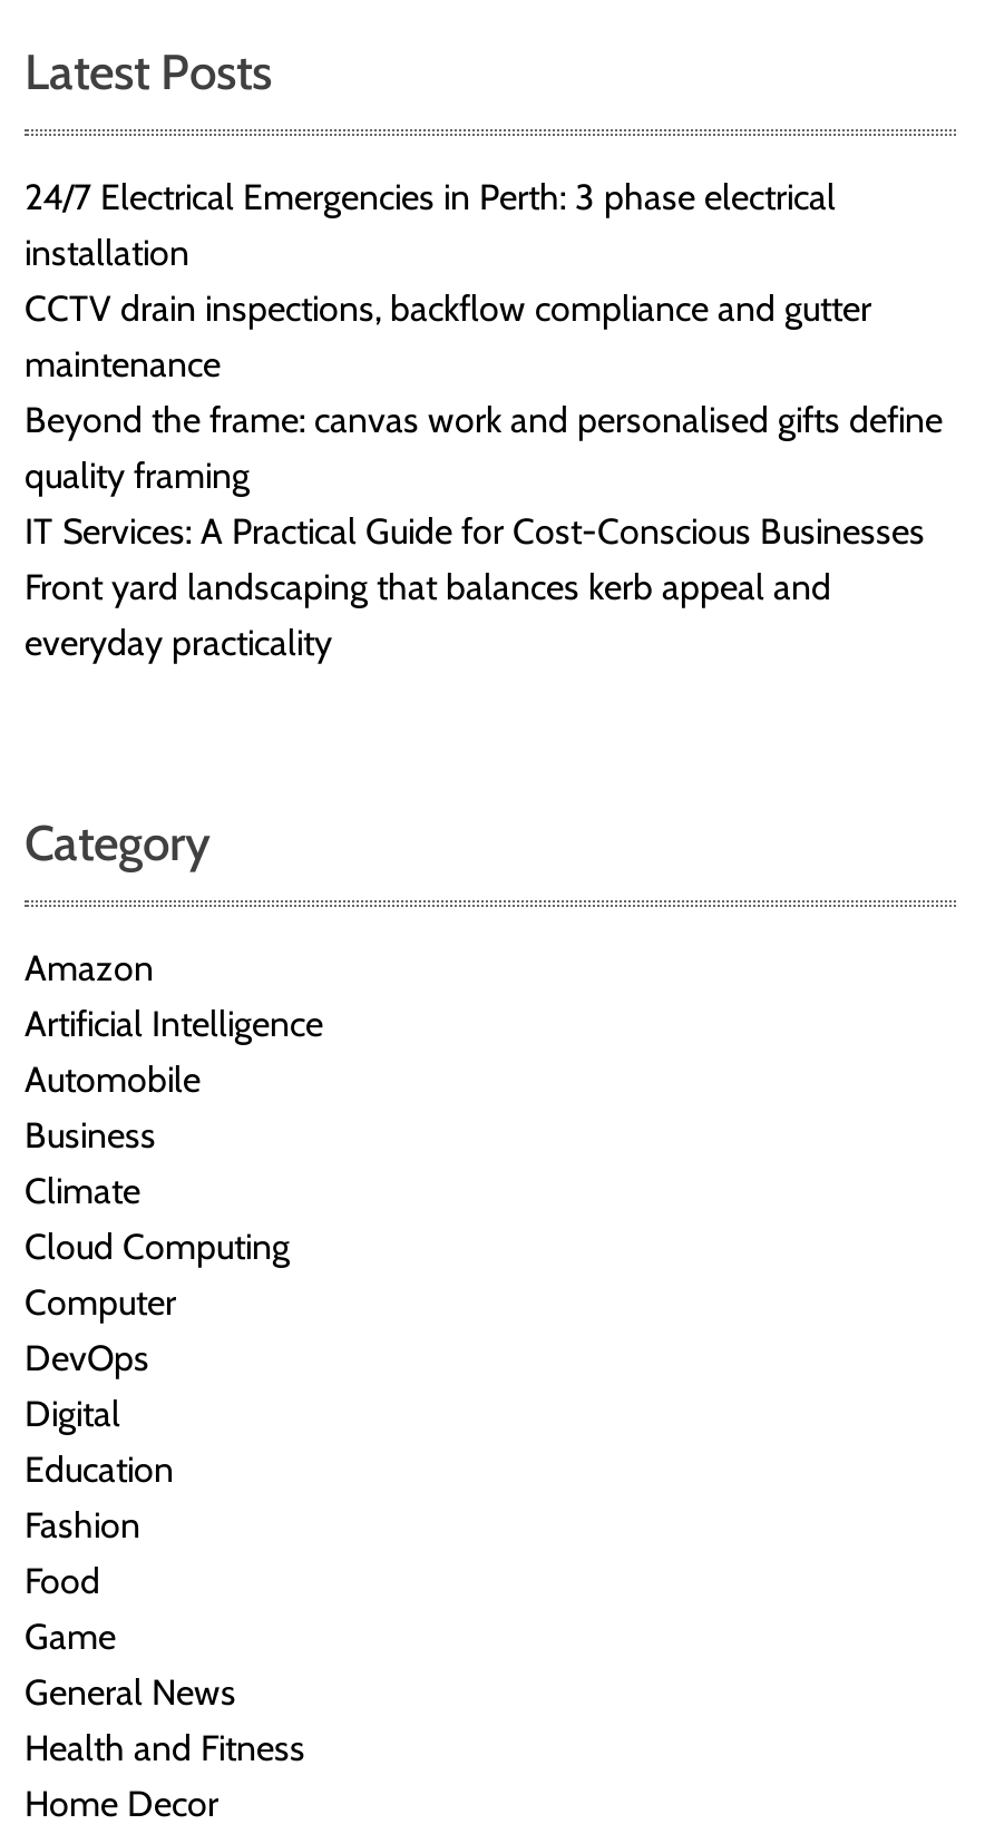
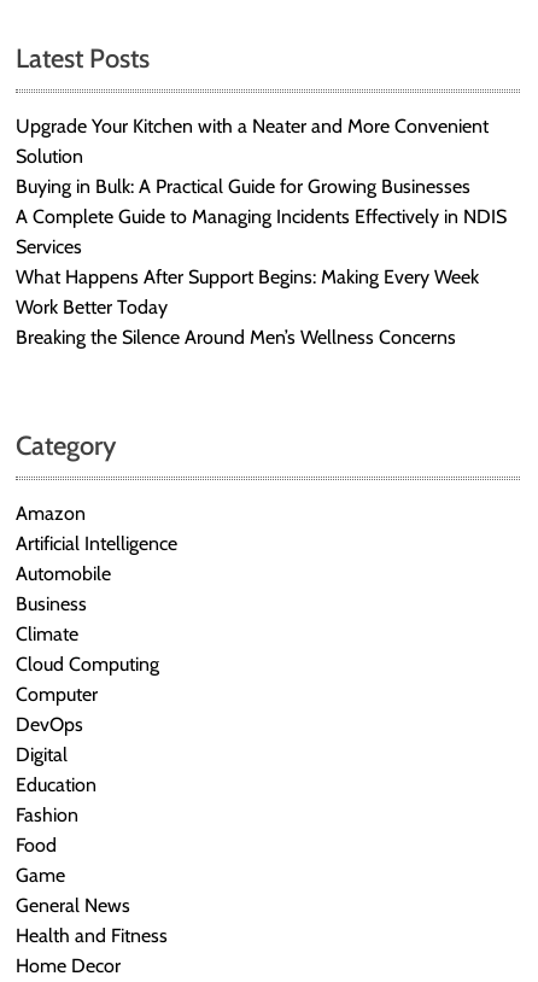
[25,177,943,665] 24/7 Electrical Emergencies in Perth: 3 phase electrical | installation | CCTV drain inspections, backflow compliance and gutter | maintenance | Beyond the frame: canvas work and personalised gifts define | quality framing | IT Services: A Practical Guide for Cost-Conscious Businesses | Front yard landscaping that balances kerb appeal and | everyday practicality -> [16,115,507,349] Upgrade Your Kitchen with a Neater and More Convenient | Solution | Buying in Bulk: A Practical Guide for Growing Businesses | A Complete Guide to Managing Incidents Effectively in NDIS | Services | What Happens After Support Begins: Making Every Week | Work Better Today | Breaking the Silence Around Men’s Wellness Concerns

